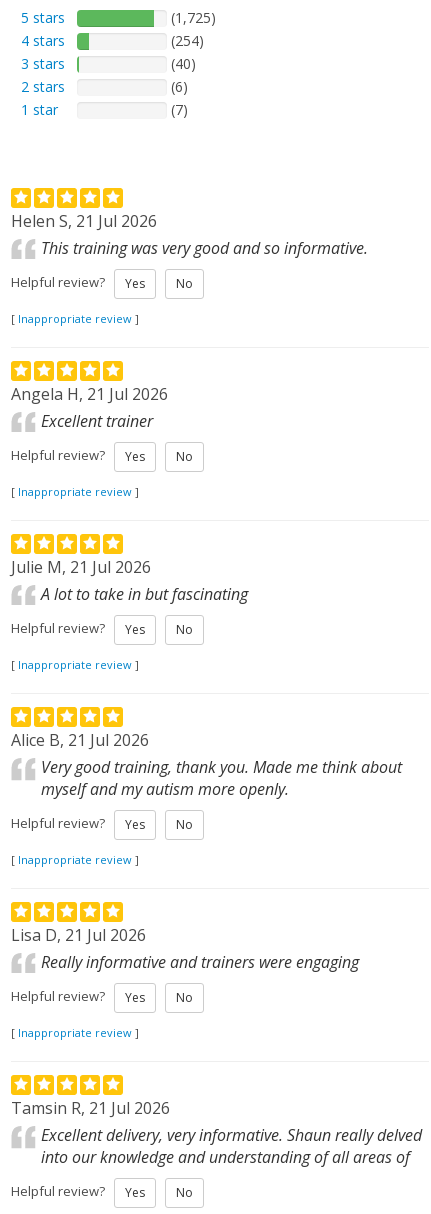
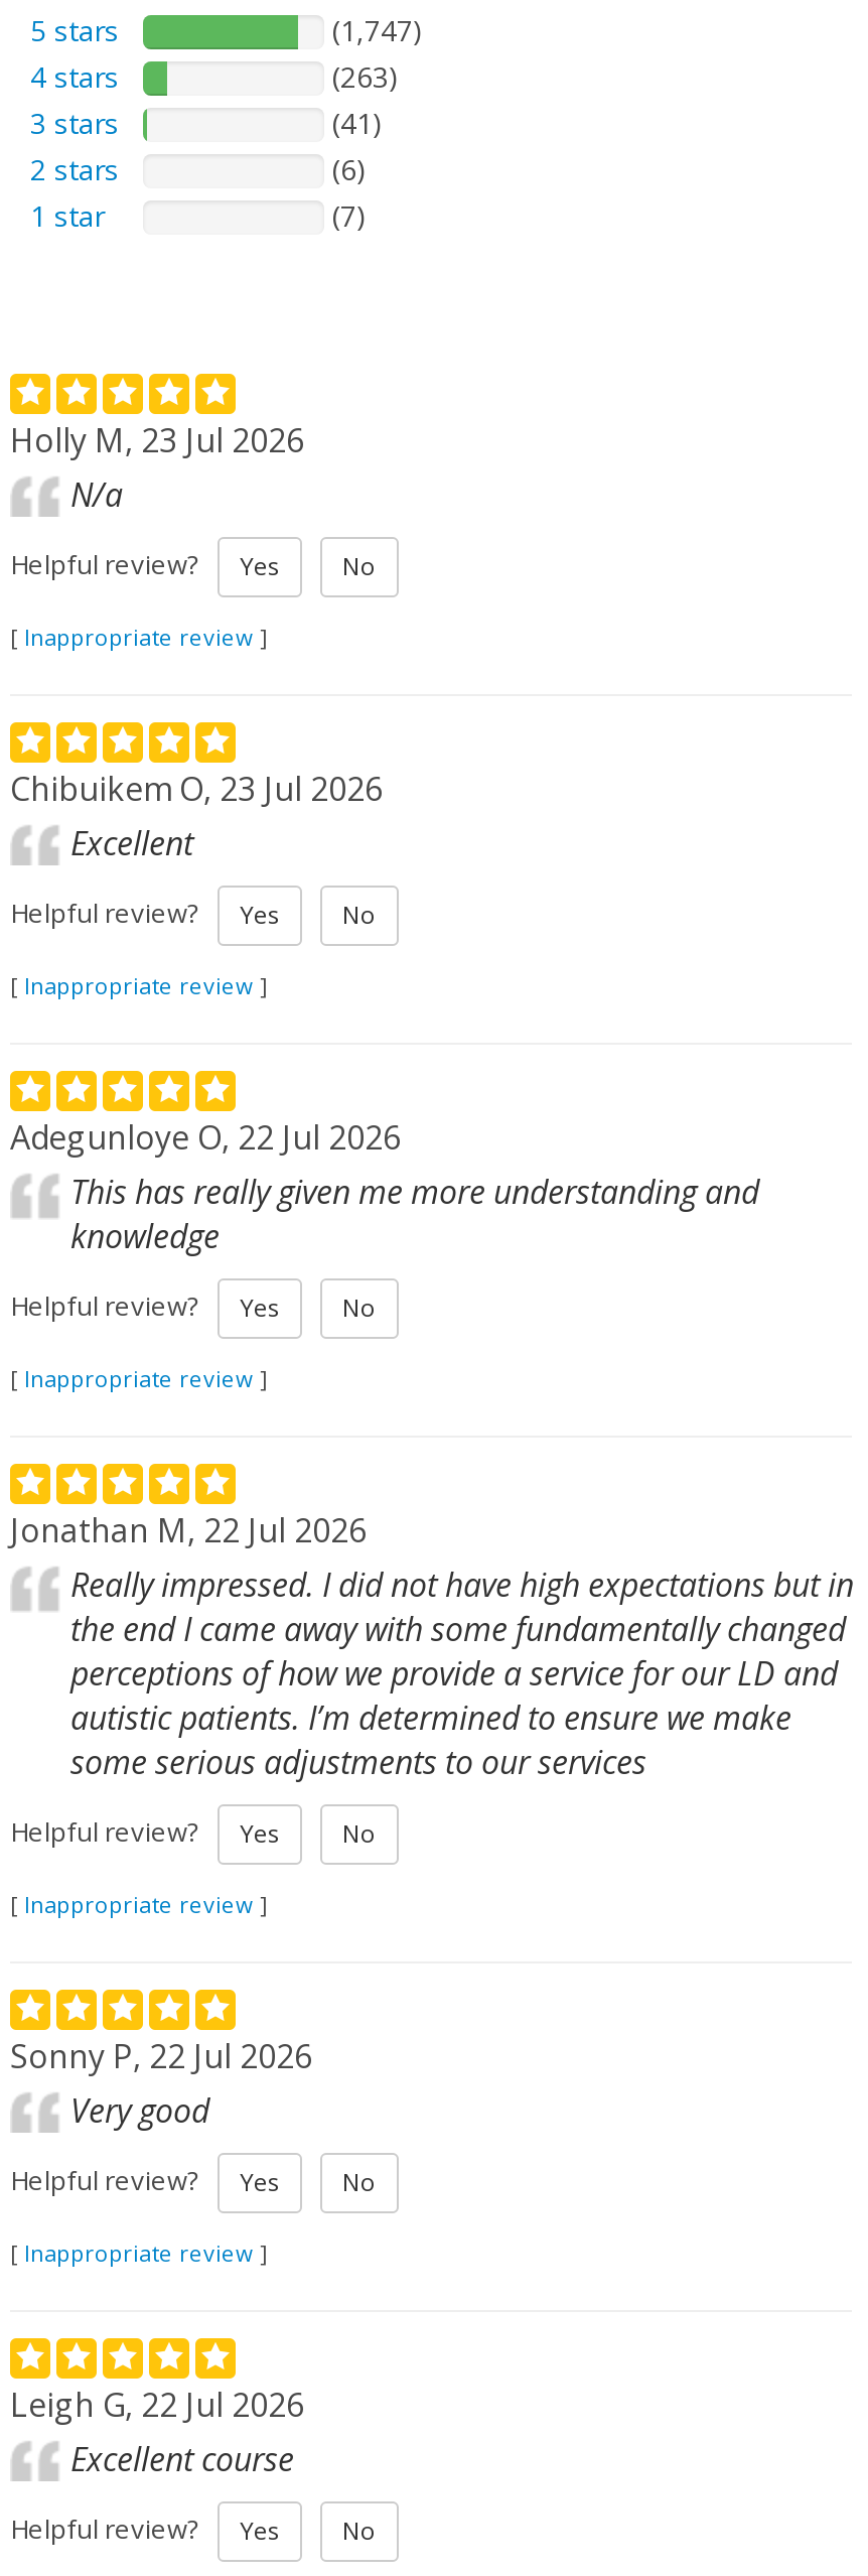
[167,8,216,27] (1,725) -> [324,11,423,49] (1,747)
[167,31,204,50] (254) -> [324,57,399,96] (263)
[167,54,196,73] (40) -> [324,104,383,142] (41)
[11,210,368,259] Helen S, 21 Jul 2026 | This training was very good and so informative. -> [10,418,304,517] Holly M, 23 Jul 2026 | N/a
[11,383,168,432] Angela H, 21 Jul 2026 | Excellent trainer -> [10,767,383,865] Chibuikem O, 23 Jul 2026 | Excellent
[11,556,248,605] Julie M, 21 Jul 2026 | A lot to take in but fascinating -> [10,1115,759,1258] Adegunloye O, 22 Jul 2026 | This has really given me more understanding and | knowledge
[11,729,402,800] Alice B, 21 Jul 2026 | Very good training, thank you. Made me think about | myself and my autism more openly. -> [10,1508,854,1784] Jonathan M, 22 Jul 2026 | Really impressed. I did not have high expectations but in | the end I came away with some fundamentally changed | perceptions of how we provide a service for our LD and | autistic patients. I’m determined to ensure we make | some serious adjustments to our services
moved [11,814,193,867] -> [10,1813,377,1919]: Helpful review? | Yes | No | [Inappropriate review]
[11,924,359,973] Lisa D, 21 Jul 2026 | Really informative and trainers were engaging -> [10,2034,312,2133] Sonny P, 22 Jul 2026 | Very good
moved [11,987,193,1040] -> [10,2162,377,2268]: Helpful review? | Yes | No | [Inappropriate review]
[11,1097,422,1168] Tamsin R, 21 Jul 2026 | Excellent delivery, very informative. Shaun really delved | into our knowledge and understanding of all areas of -> [10,2383,304,2481] Leigh G, 22 Jul 2026 | Excellent course

